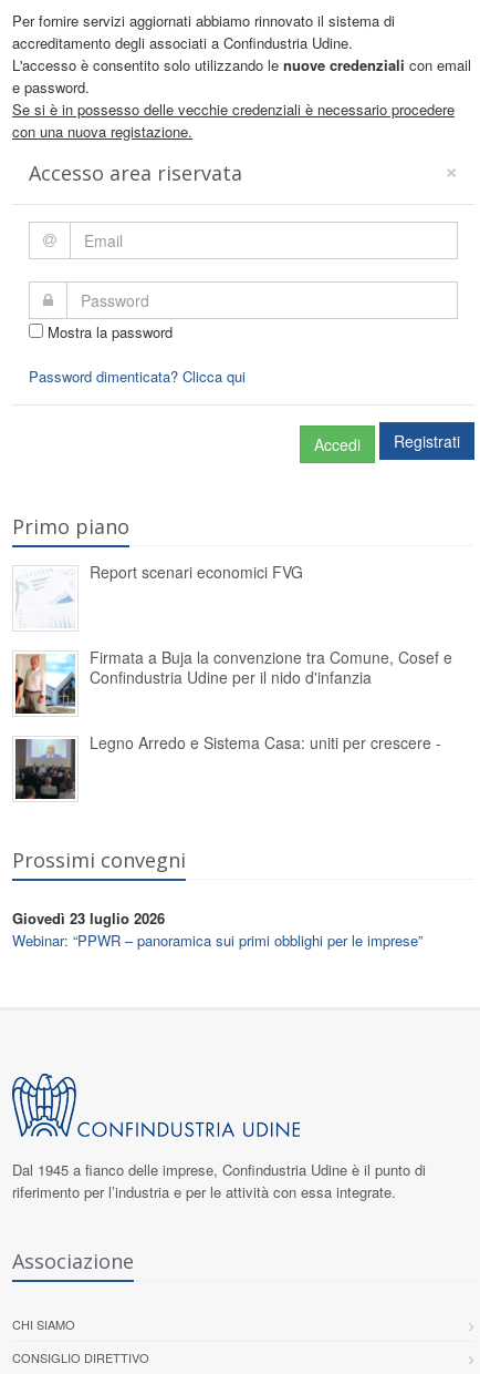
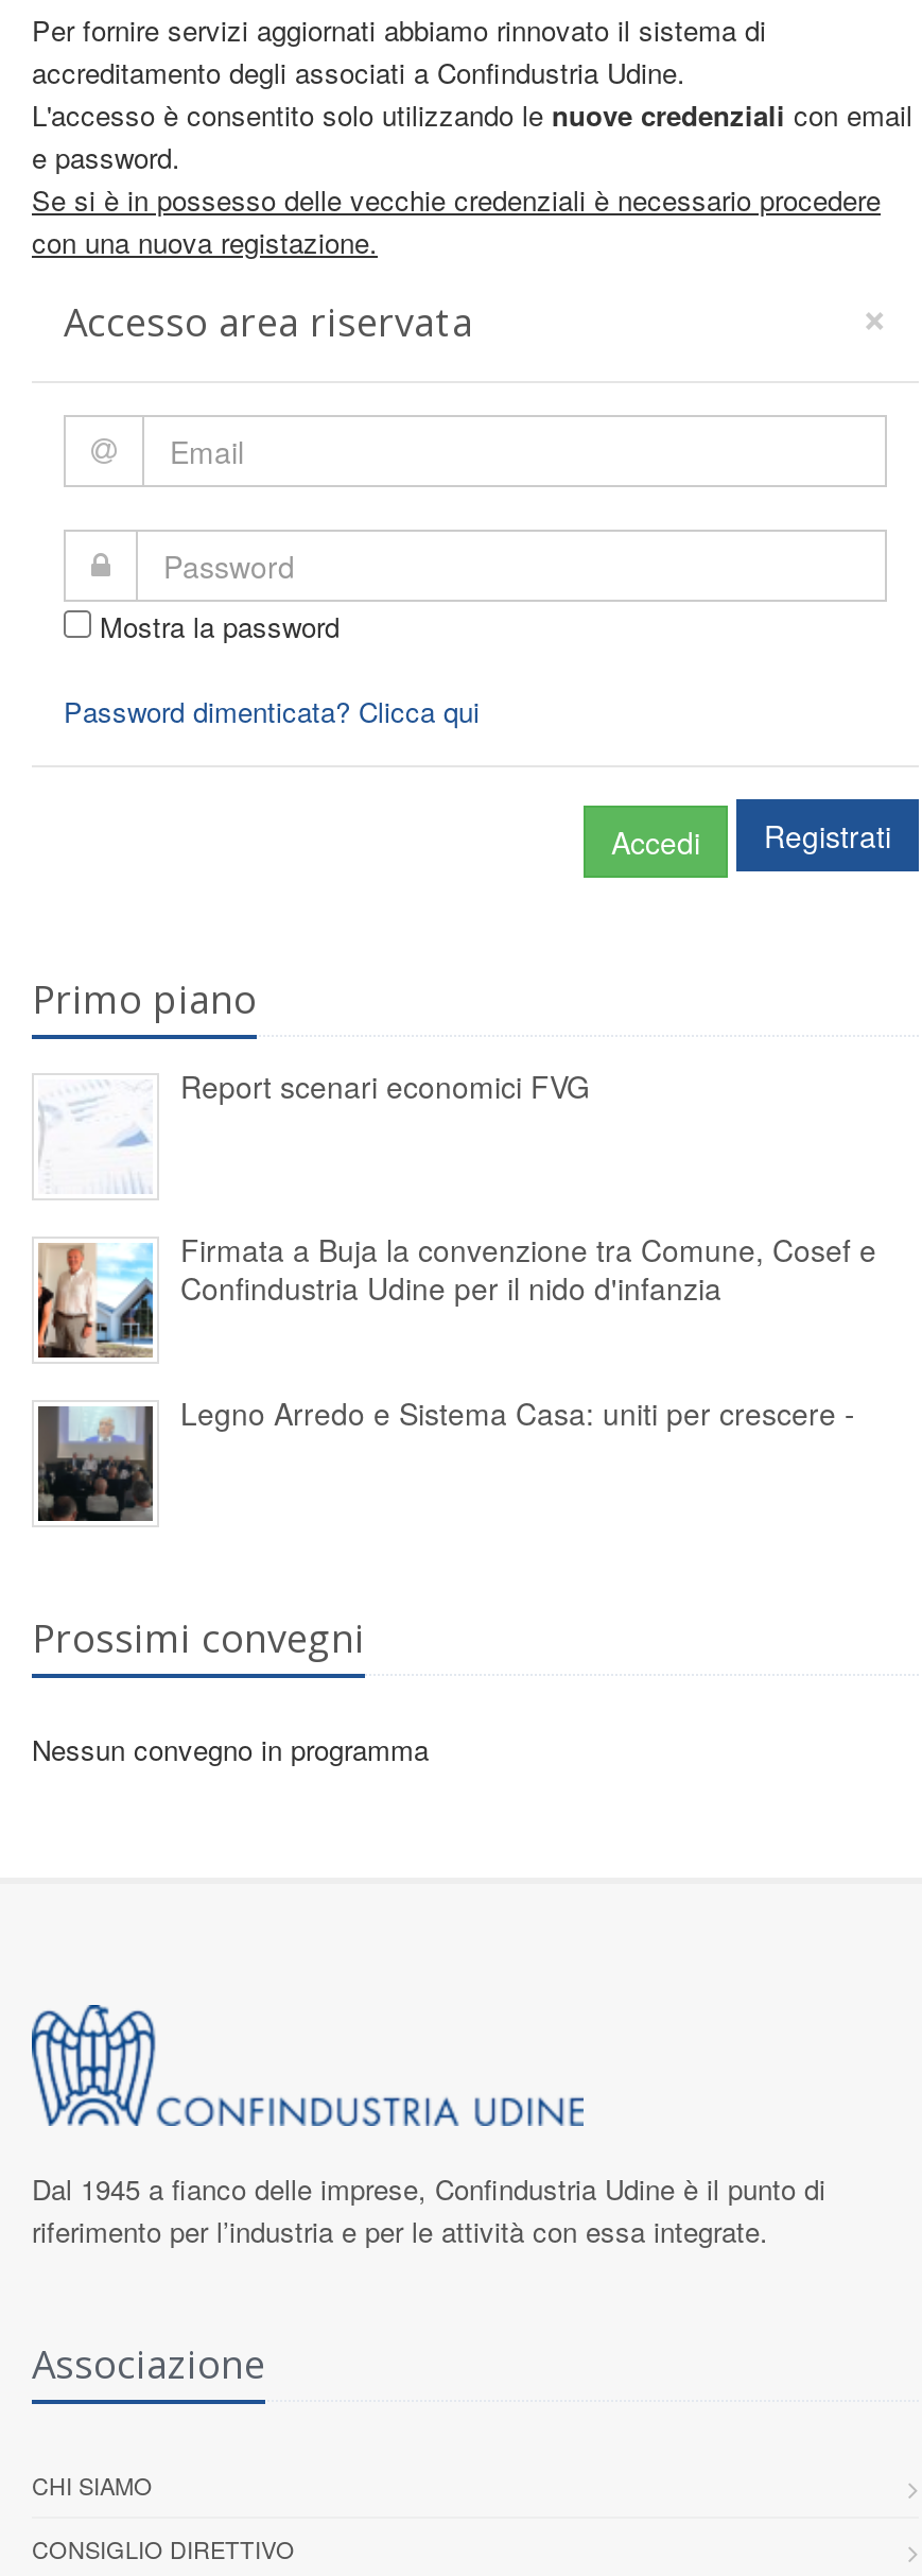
[12,907,422,950] Giovedì 23 luglio 2026 | Webinar: “PPWR – panoramica sui primi obblighi per le imprese” -> [32,1728,429,1768] Nessun convegno in programma

